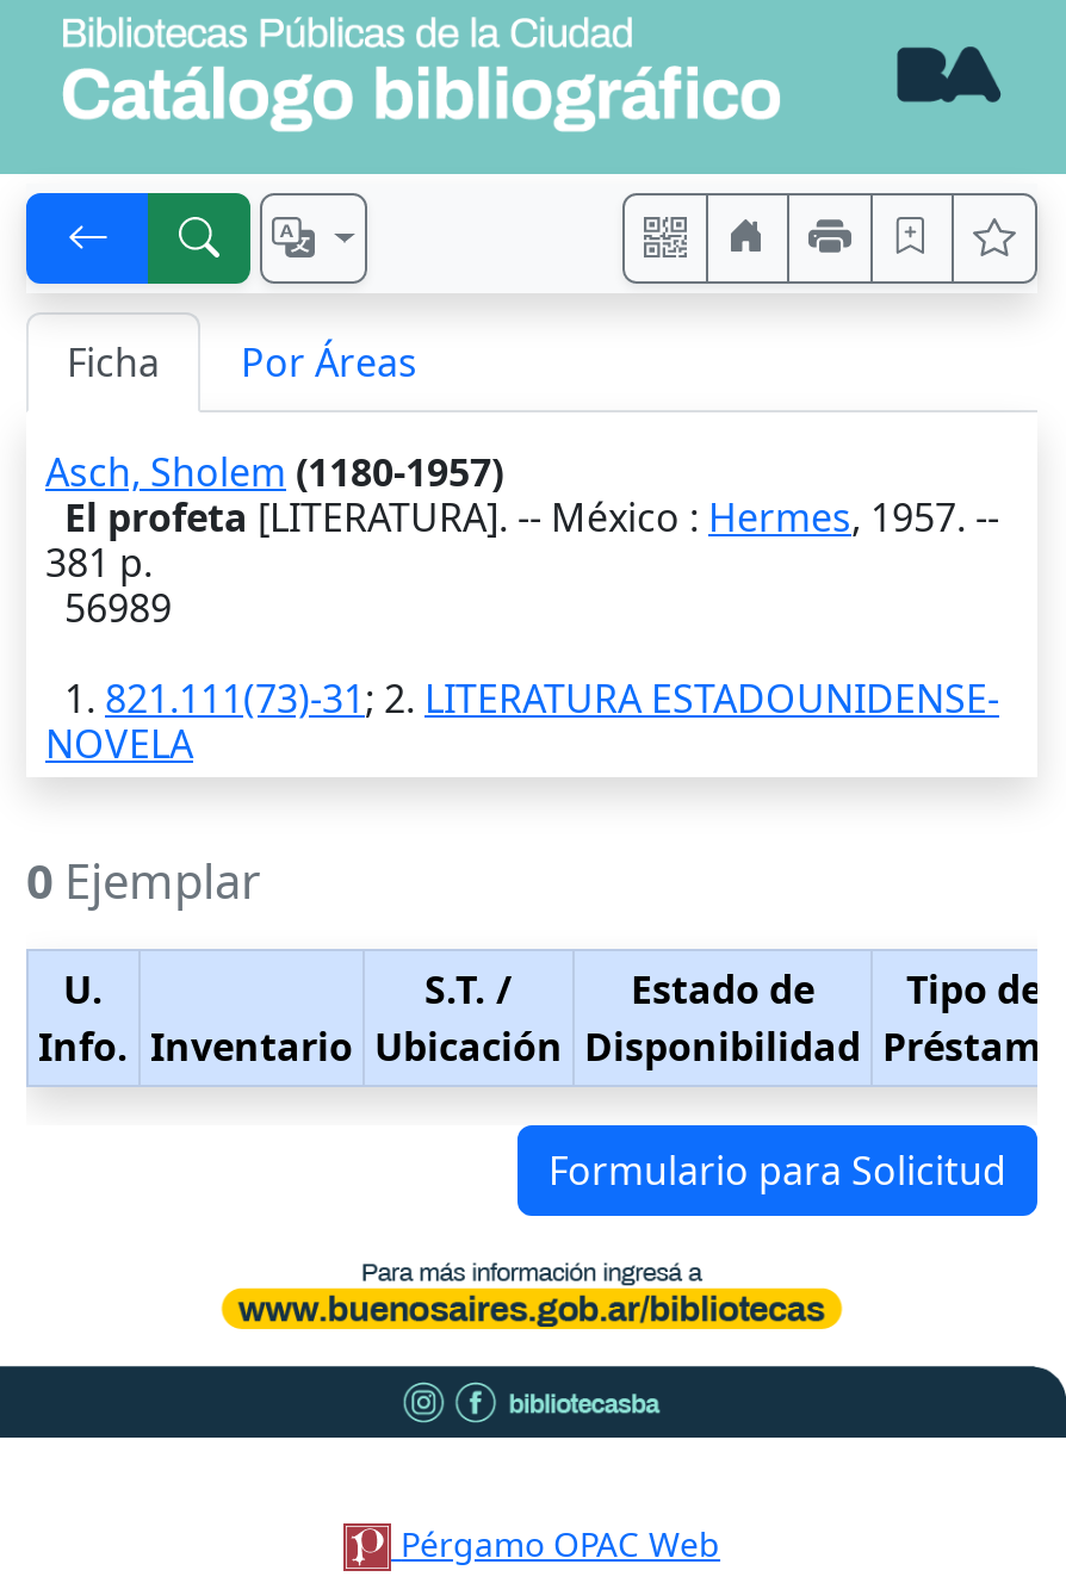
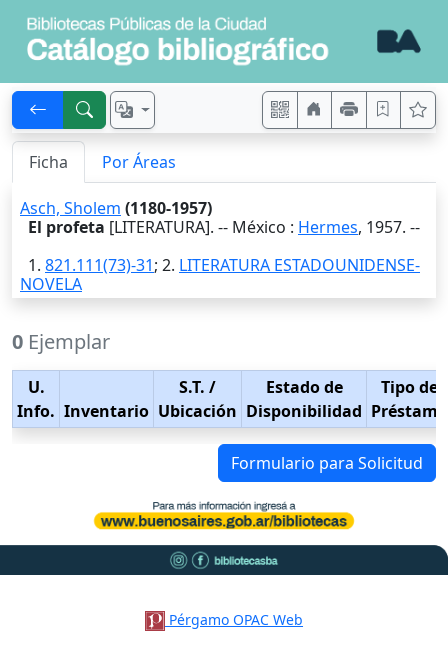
[45,538,172,635] 381 p. | 56989 -> none

